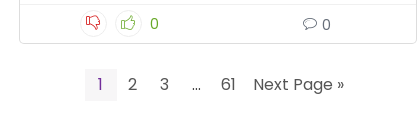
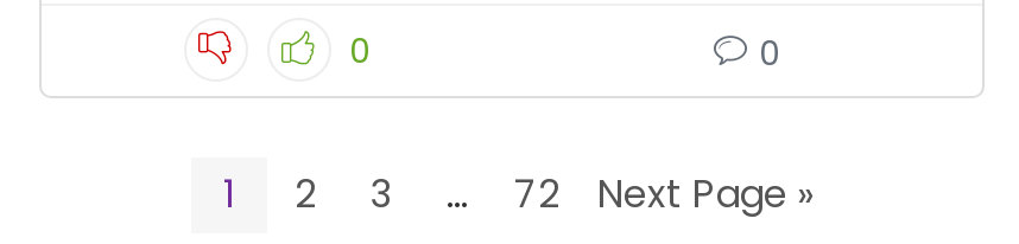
[221,73,236,96] 61 -> [514,167,559,221] 72

